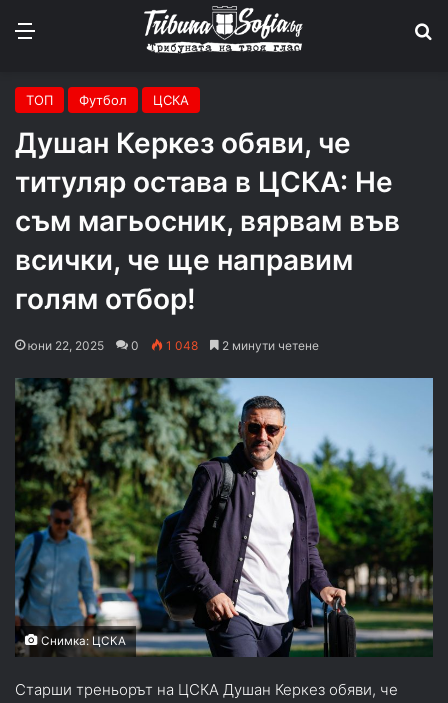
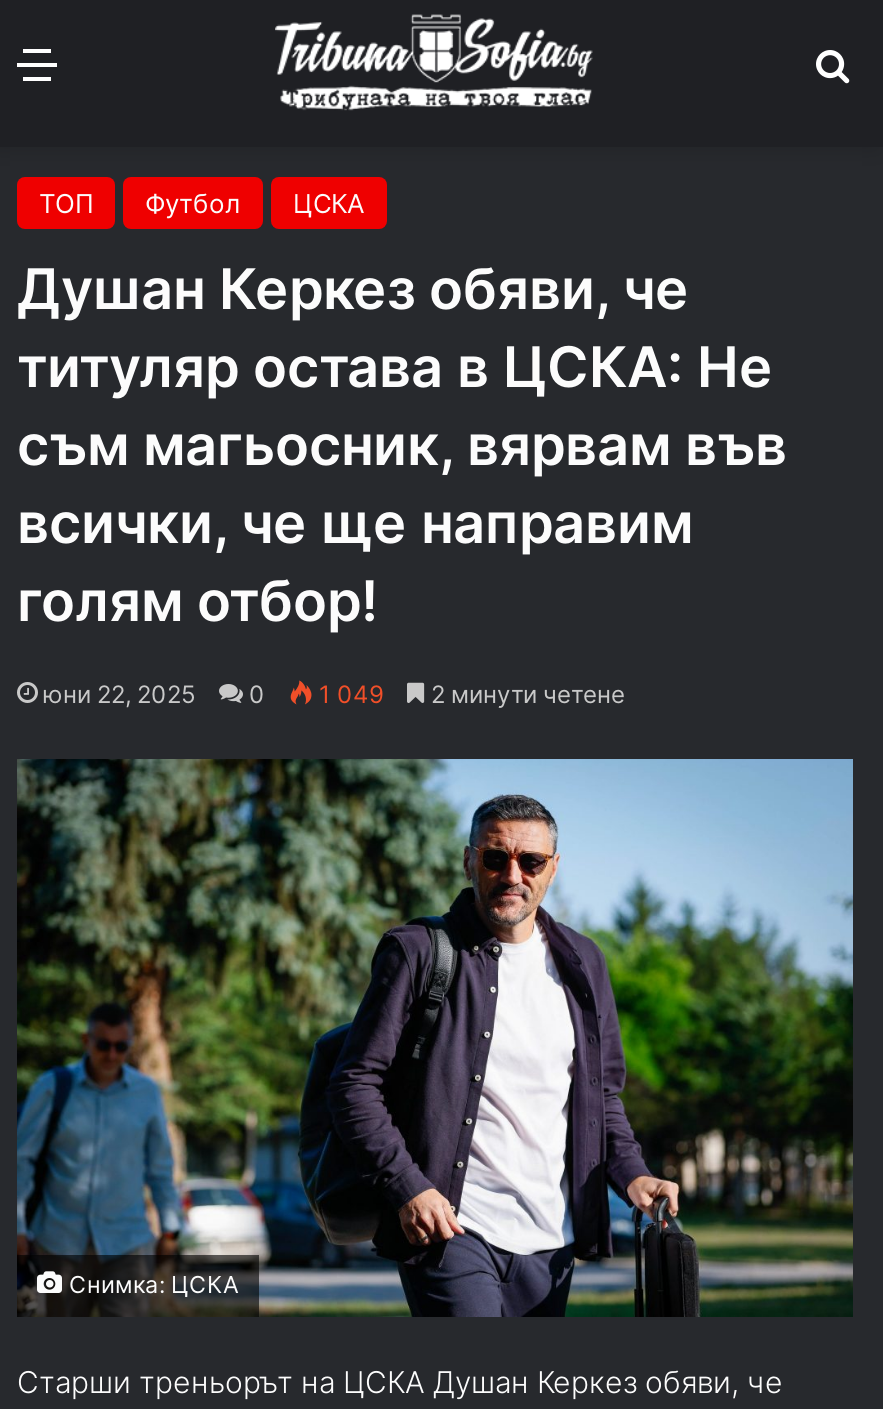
[163,338,198,353] 1 048 -> [313,680,383,710] 1 049

